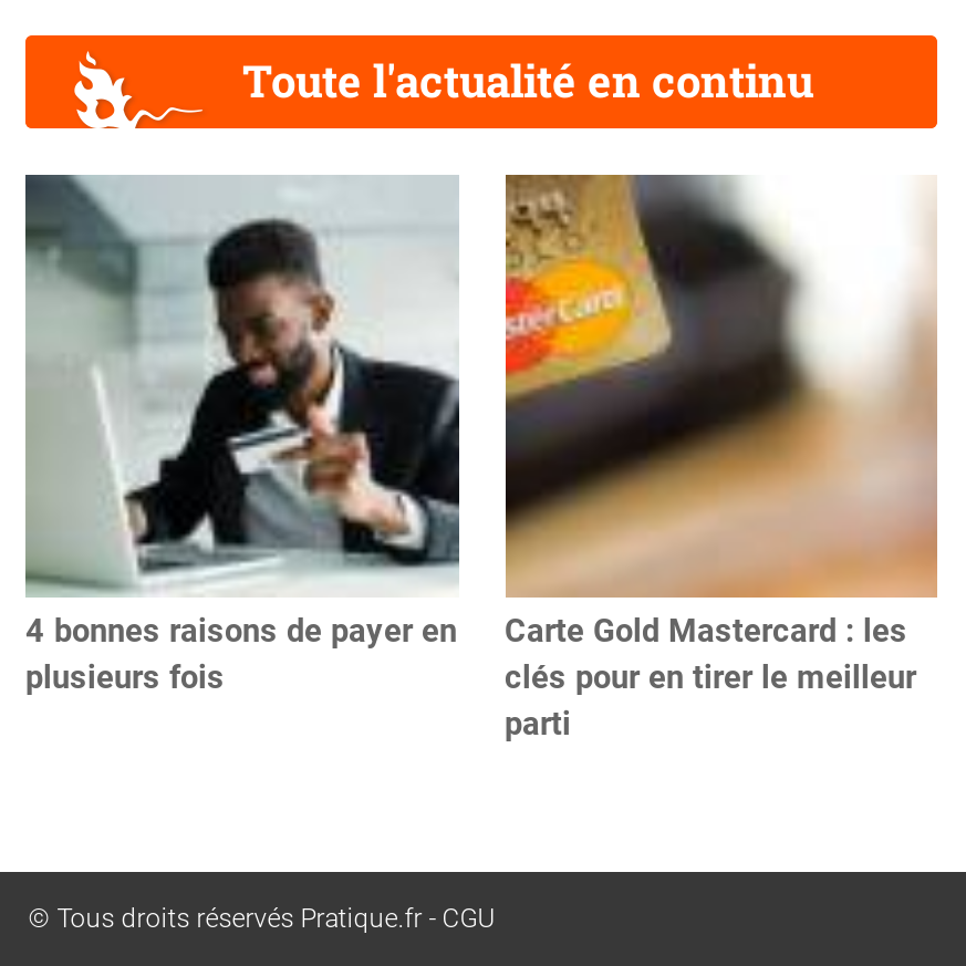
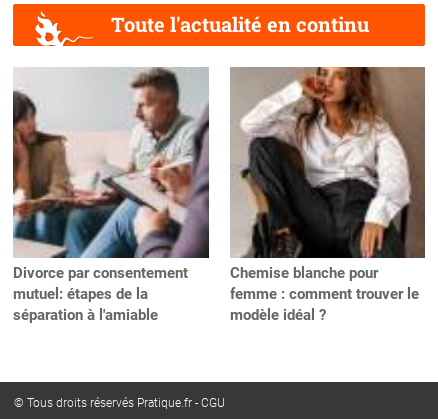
[23,173,459,696] [image] | 4 bonnes raisons de payer en | plusieurs fois -> [13,67,210,323] [image] | Divorce par consentement | mutuel: étapes de la | séparation à l'amiable
[503,175,939,742] [image] | Carte Gold Mastercard : les | clés pour en tirer le meilleur | parti -> [229,66,426,323] [image] | Chemise blanche pour | femme : comment trouver le | modèle idéal ?

